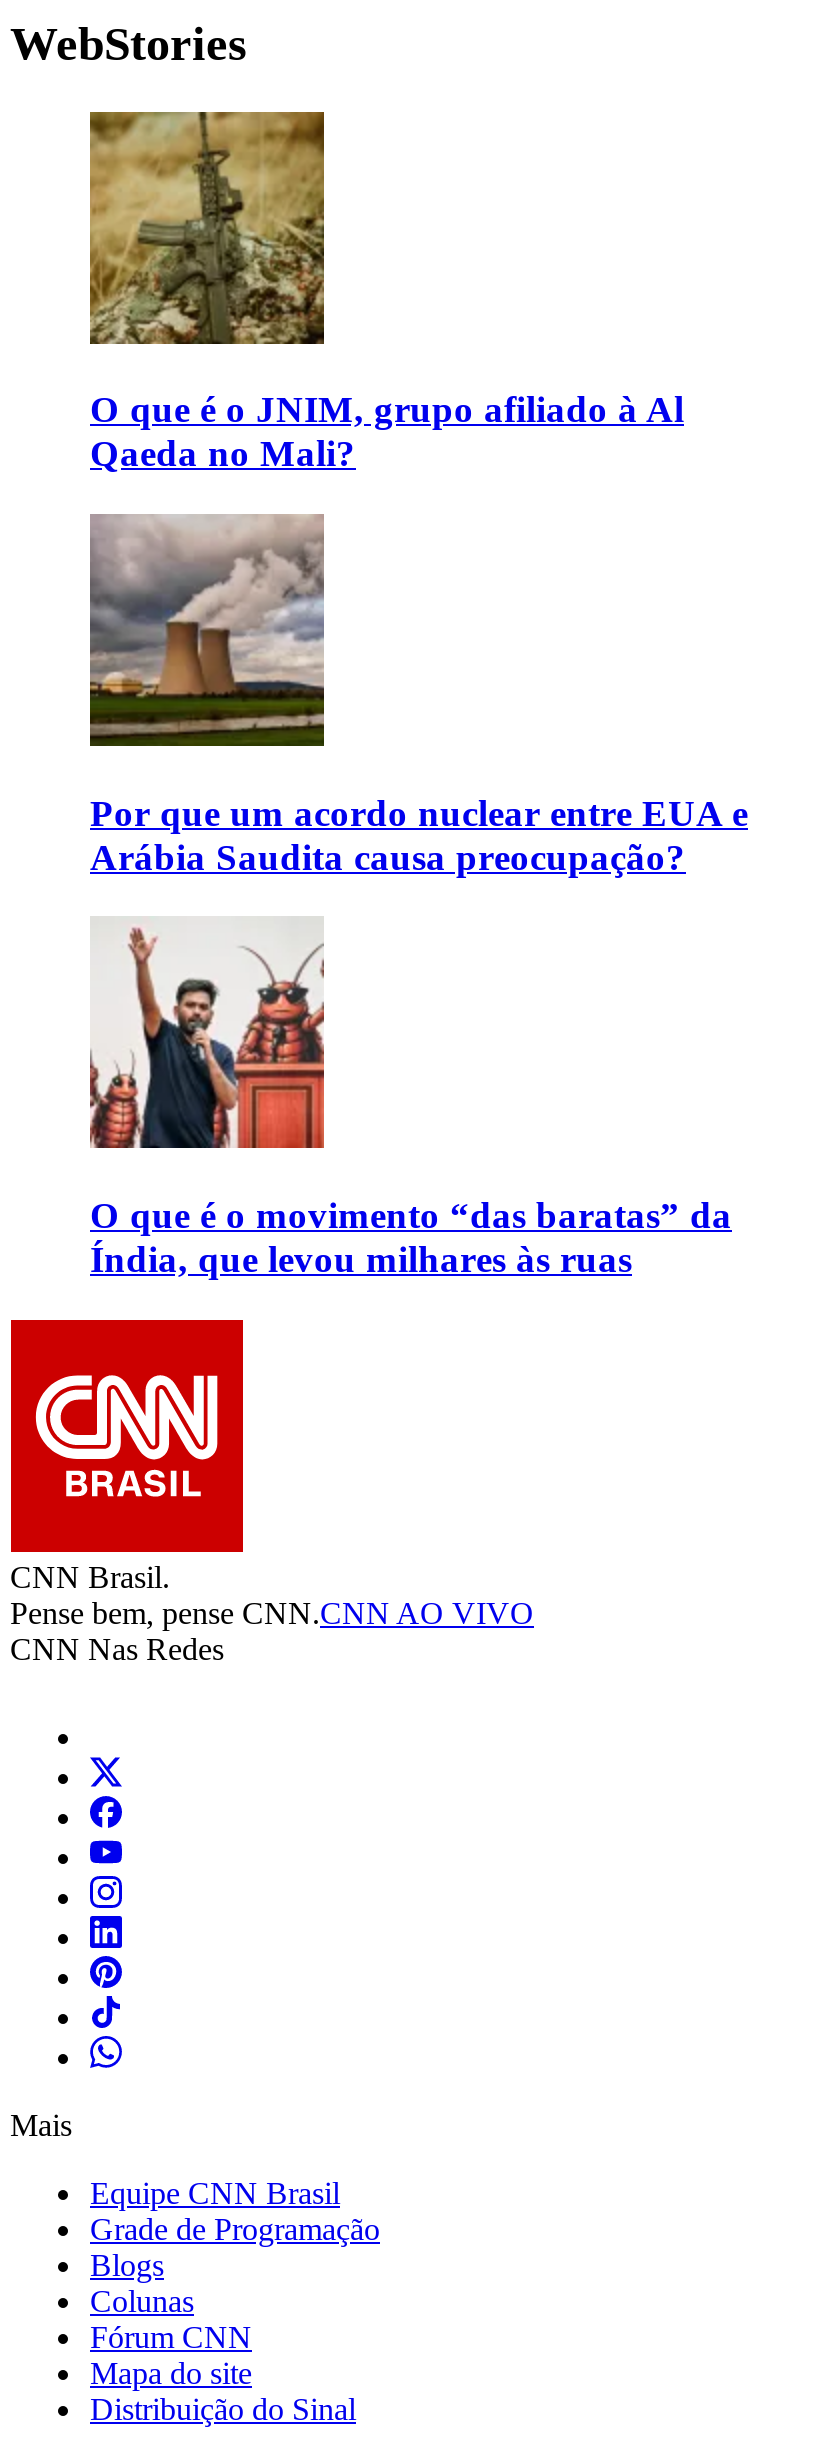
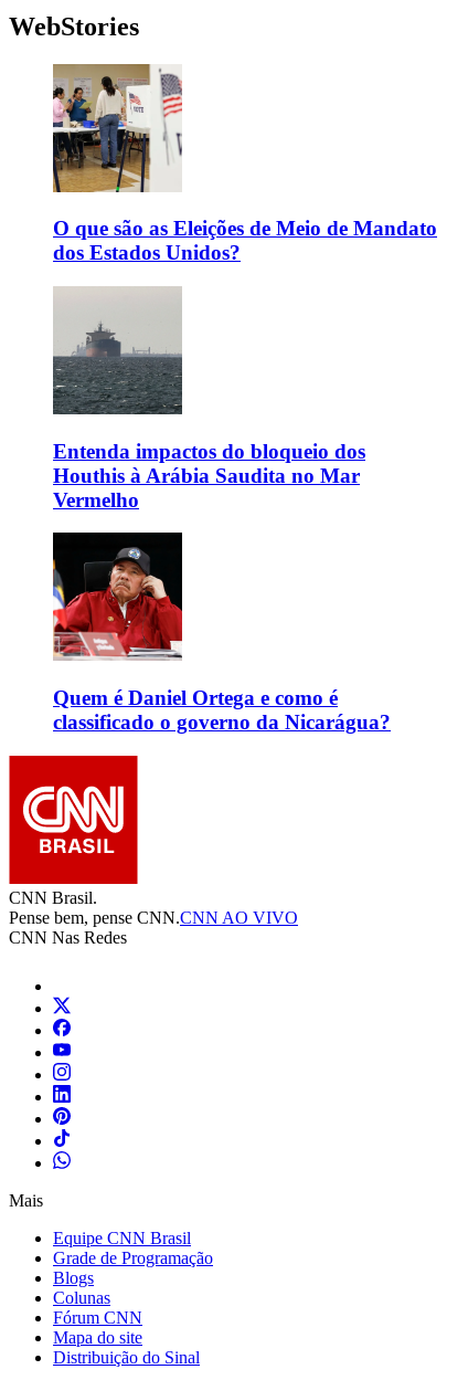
[88,110,684,475] [image] | O que é o JNIM, grupo afiliado à Al | Qaeda no Mali? -> [52,64,437,264] [image] | O que são as Eleições de Meio de Mandato | dos Estados Unidos?
[90,516,748,878] [image] | Por que um acordo nuclear entre EUA e | Arábia Saudita causa preocupação? -> [53,297,365,511] [image] | Entenda impactos do bloqueio dos | Houthis à Arábia Saudita no Mar | Vermelho
[90,918,732,1280] [image] | O que é o movimento “das baratas” da | Índia, que levou milhares às ruas -> [52,531,391,734] [image] | Quem é Daniel Ortega e como é | classificado o governo da Nicarágua?

